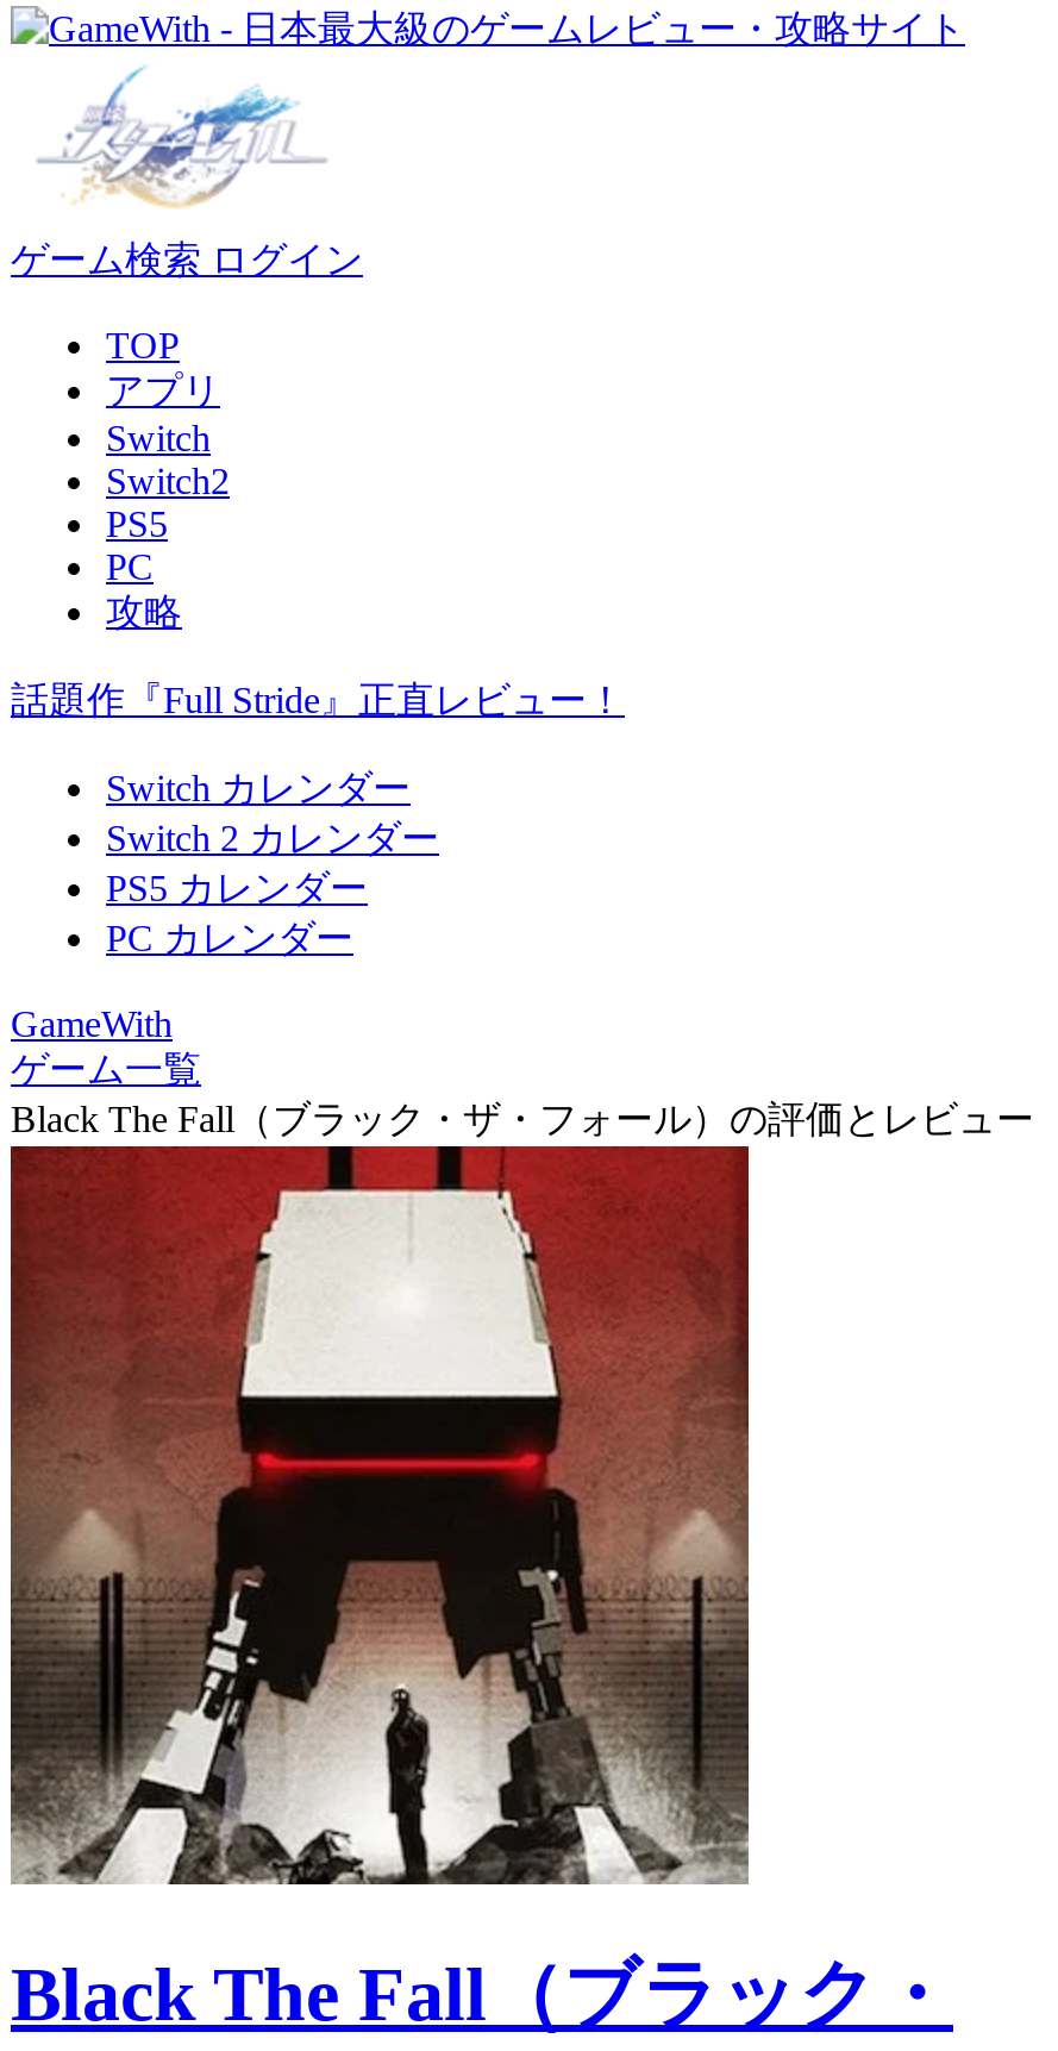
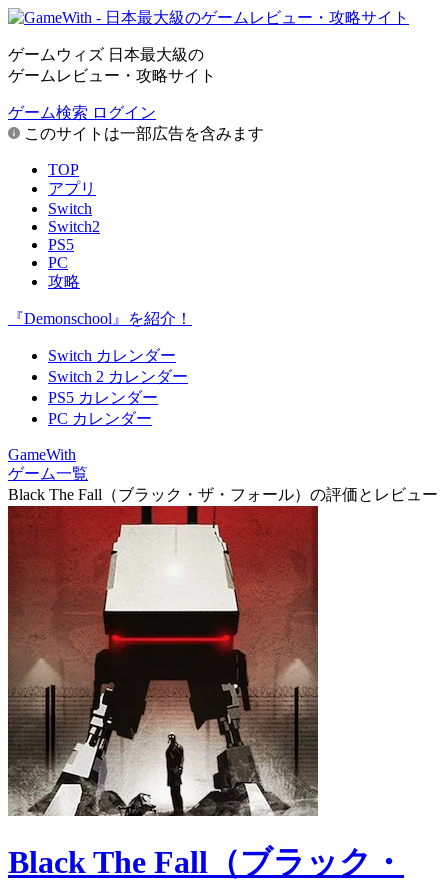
none -> [8,46,216,84] ゲームウィズ 日本最大級の | ゲームレビュー・攻略サイト
none -> [20,125,264,142] このサイトは一部広告を含みます
[11,680,625,720] 話題作『Full Stride』正直レビュー！ -> [8,310,192,327] 『Demonschool』を紹介！

